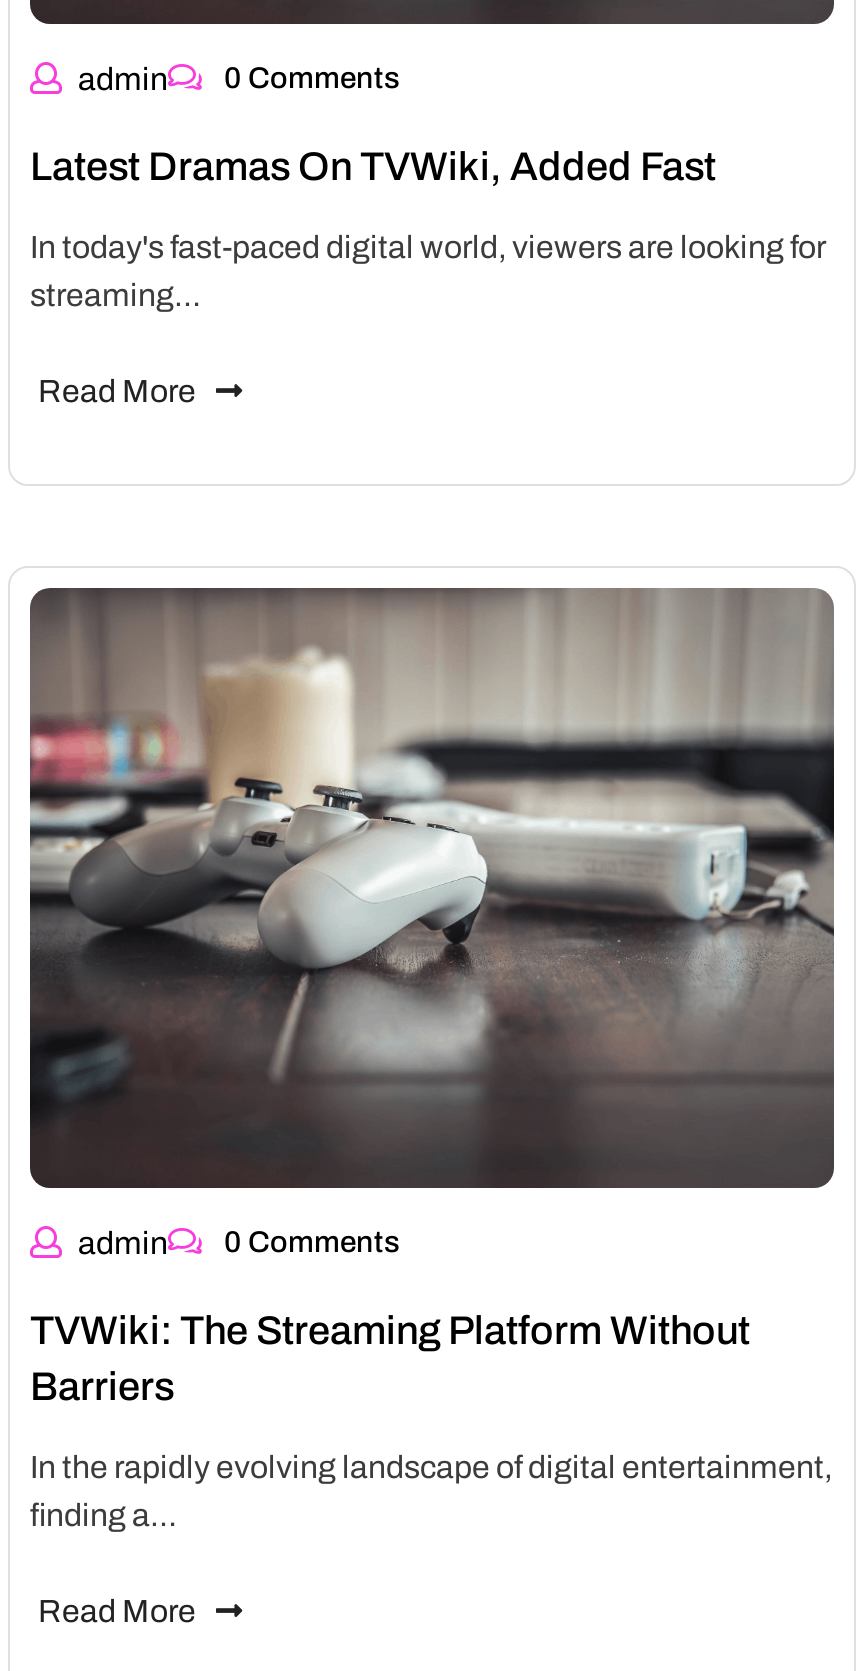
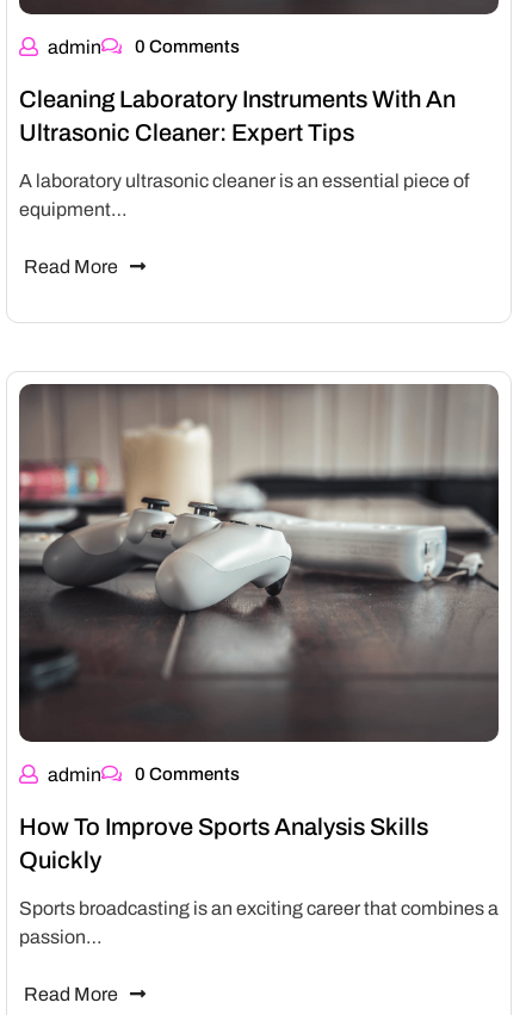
[30,144,716,188] Latest Dramas On TVWiki, Added Fast -> [19,86,456,146] Cleaning Laboratory Instruments With An | Ultrasonic Cleaner: Expert Tips
[30,230,826,312] In today's fast-paced digital world, viewers are looking for | streaming… -> [19,171,469,219] A laboratory ultrasonic cleaner is an essential piece of | equipment…
[30,1308,750,1408] TVWiki: The Streaming Platform Without | Barriers -> [19,813,428,873] How To Improve Sports Analysis Skills | Quickly
[30,1450,832,1532] In the rapidly evolving landscape of digital entertainment, | finding a… -> [19,898,499,947] Sports broadcasting is an exciting career that combines a | passion…

